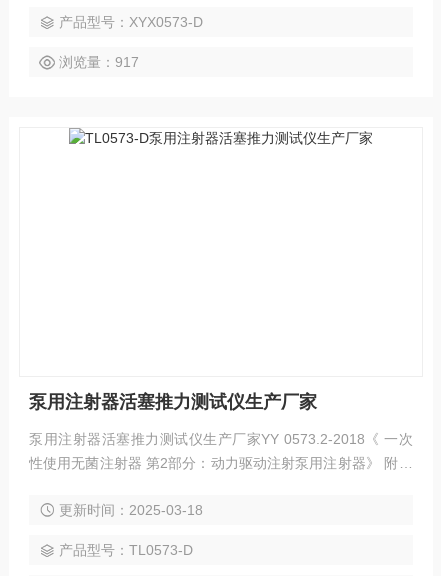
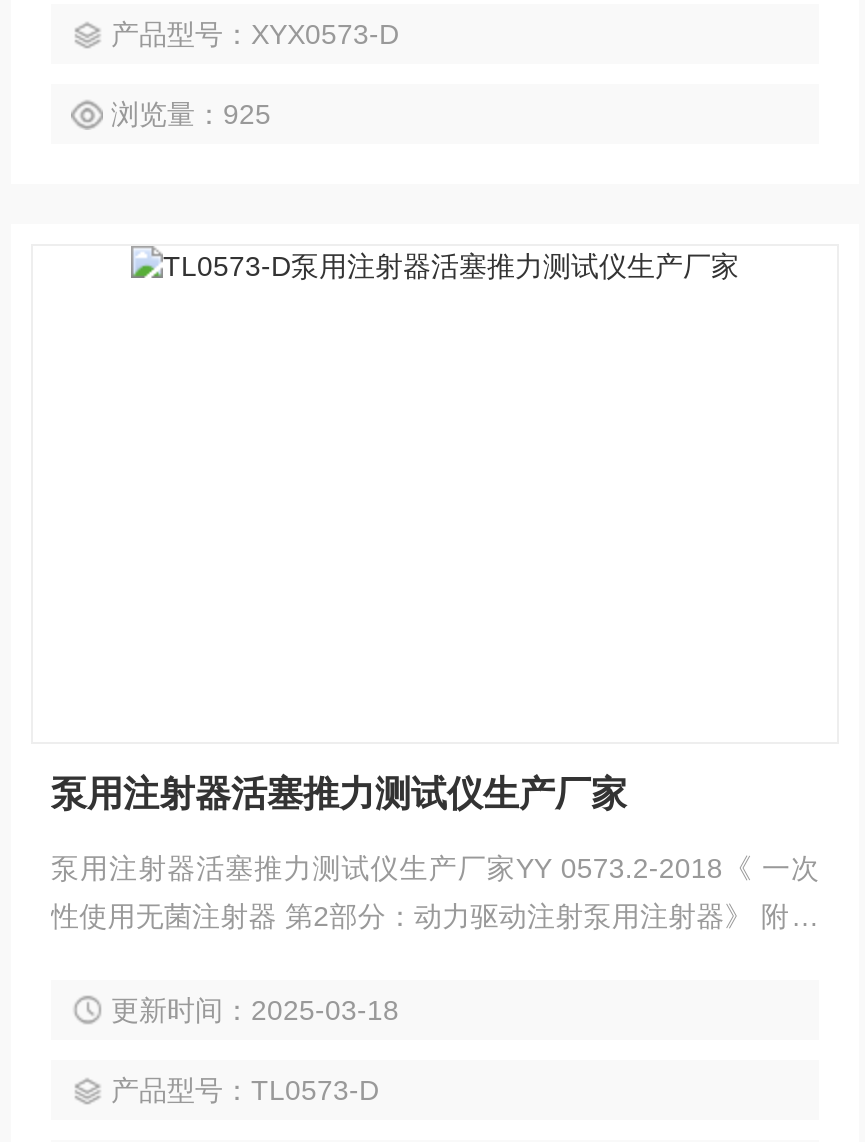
[59,54,139,70] 浏览量：917 -> [111,98,271,130] 浏览量：925

